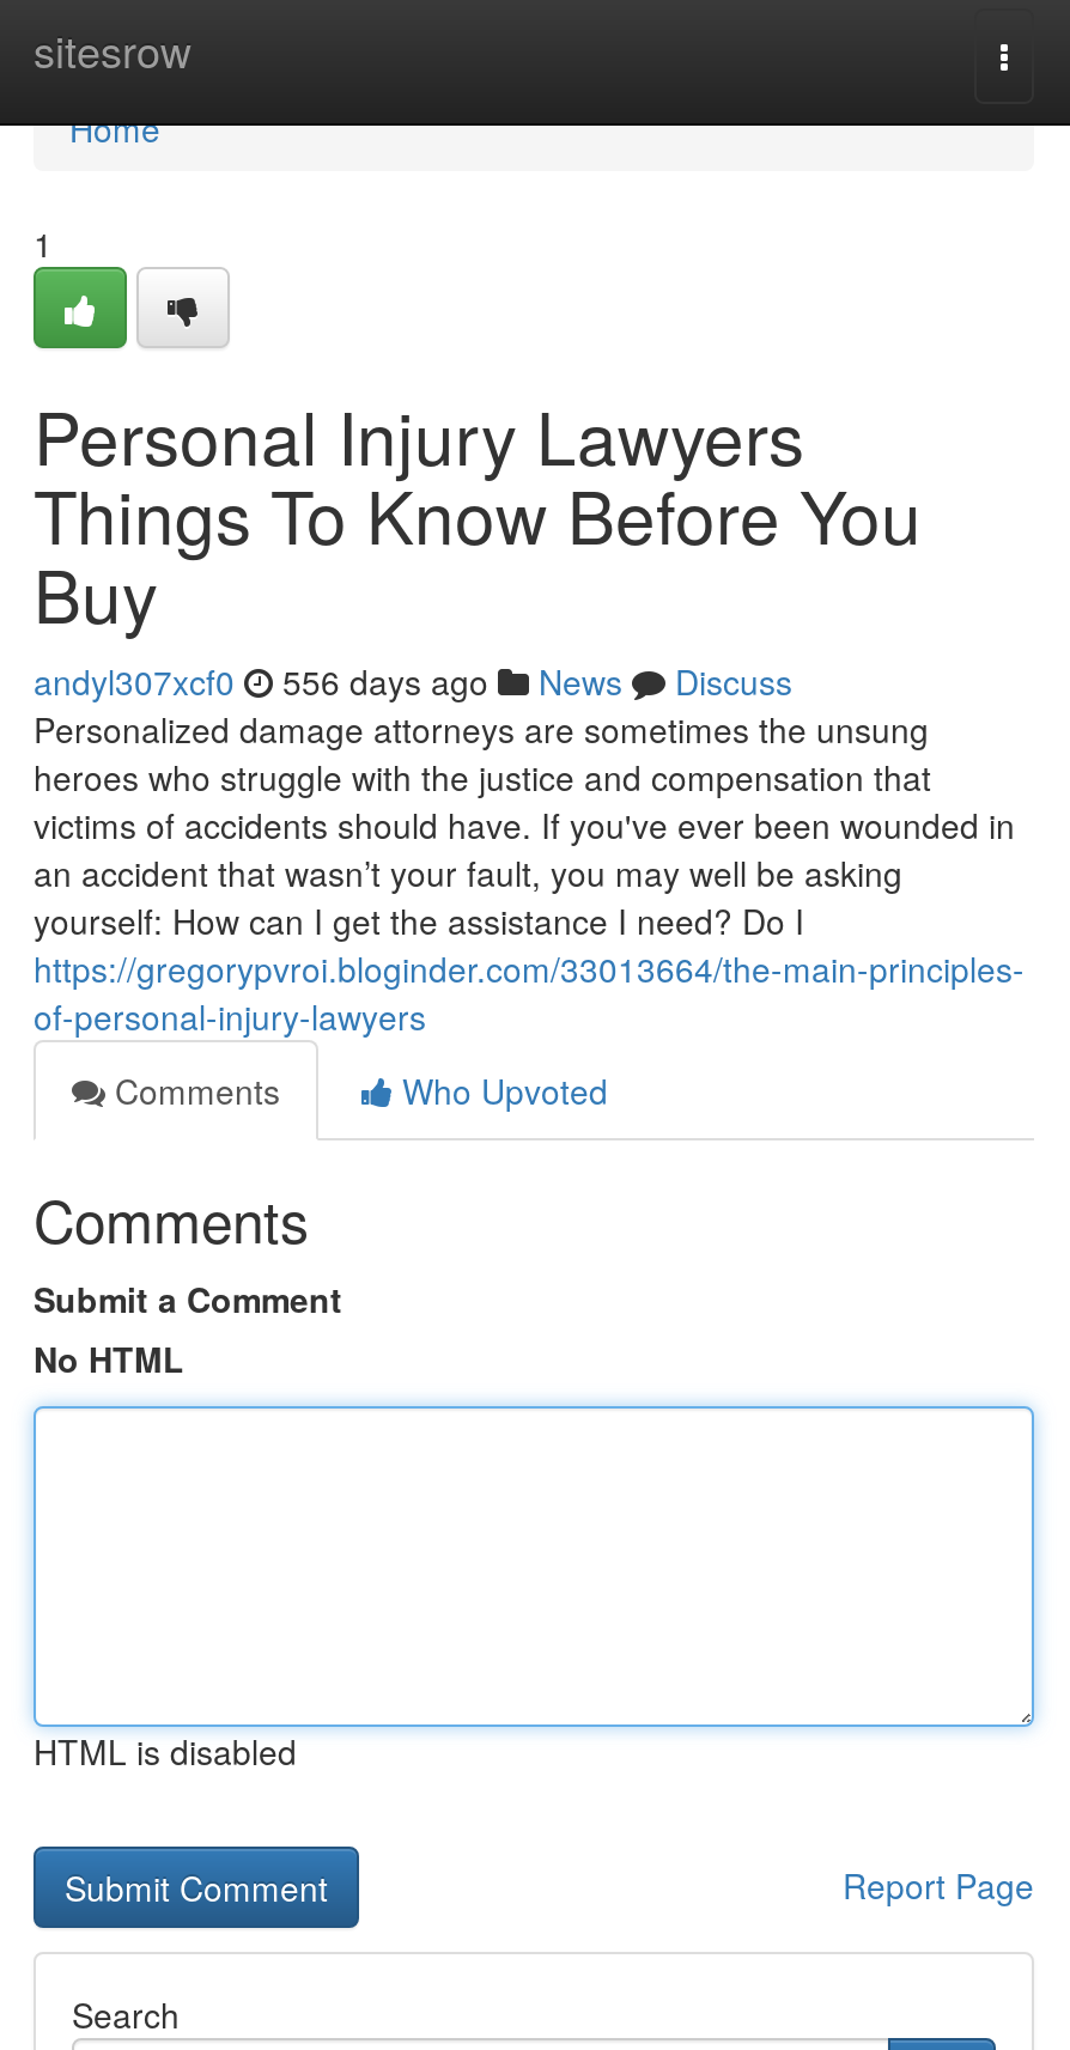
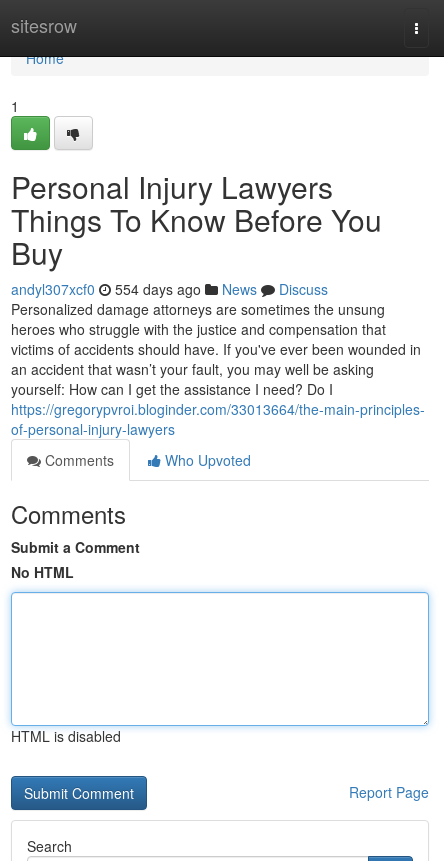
[34,657,792,705] andyl307xcf0 556 days ago News Discuss -> [11,279,328,299] andyl307xcf0 554 days ago News Discuss

